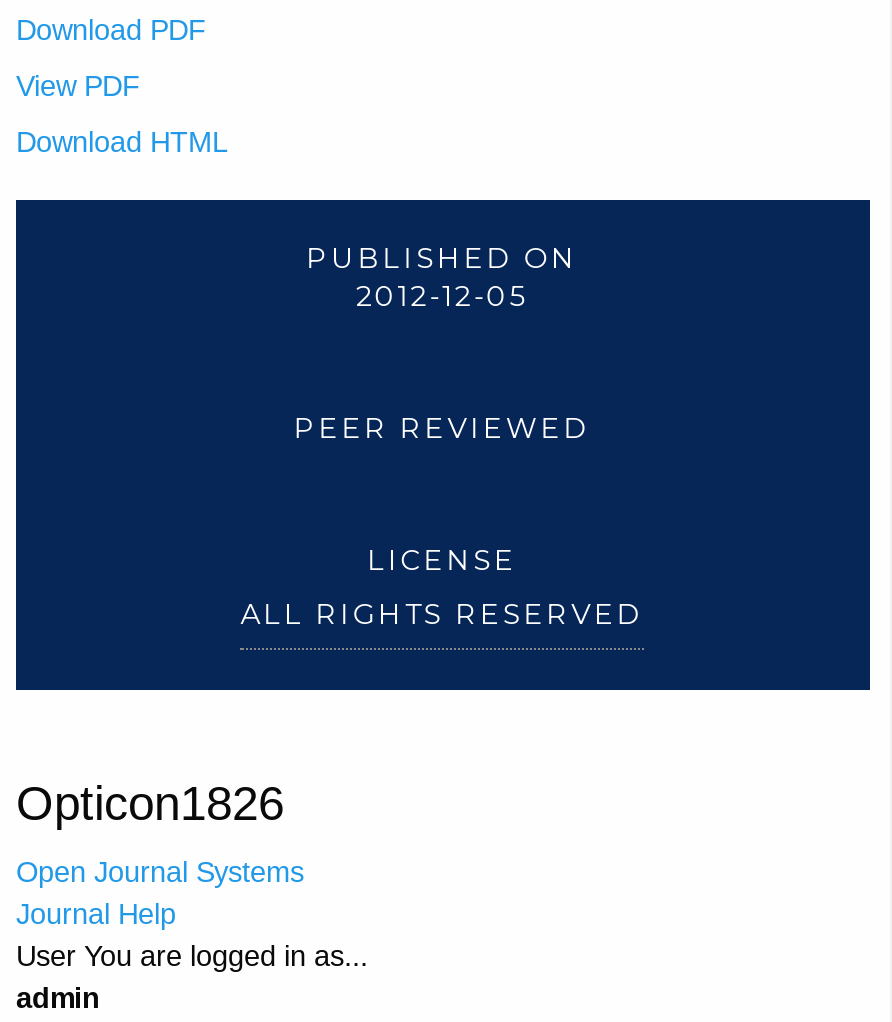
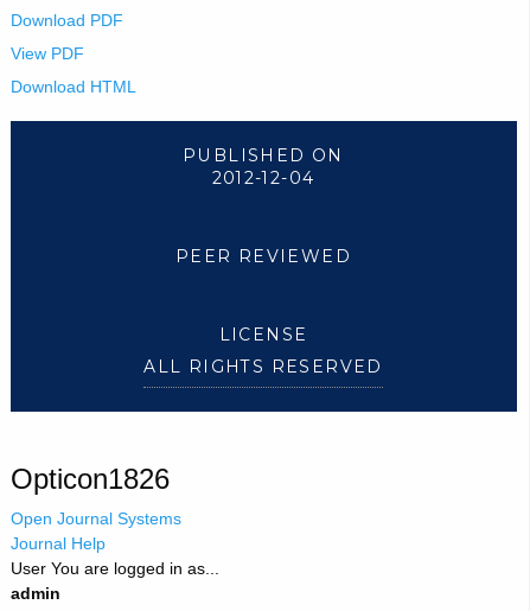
[356,277,528,313] 2012-12-05 -> [212,167,315,188] 2012-12-04

